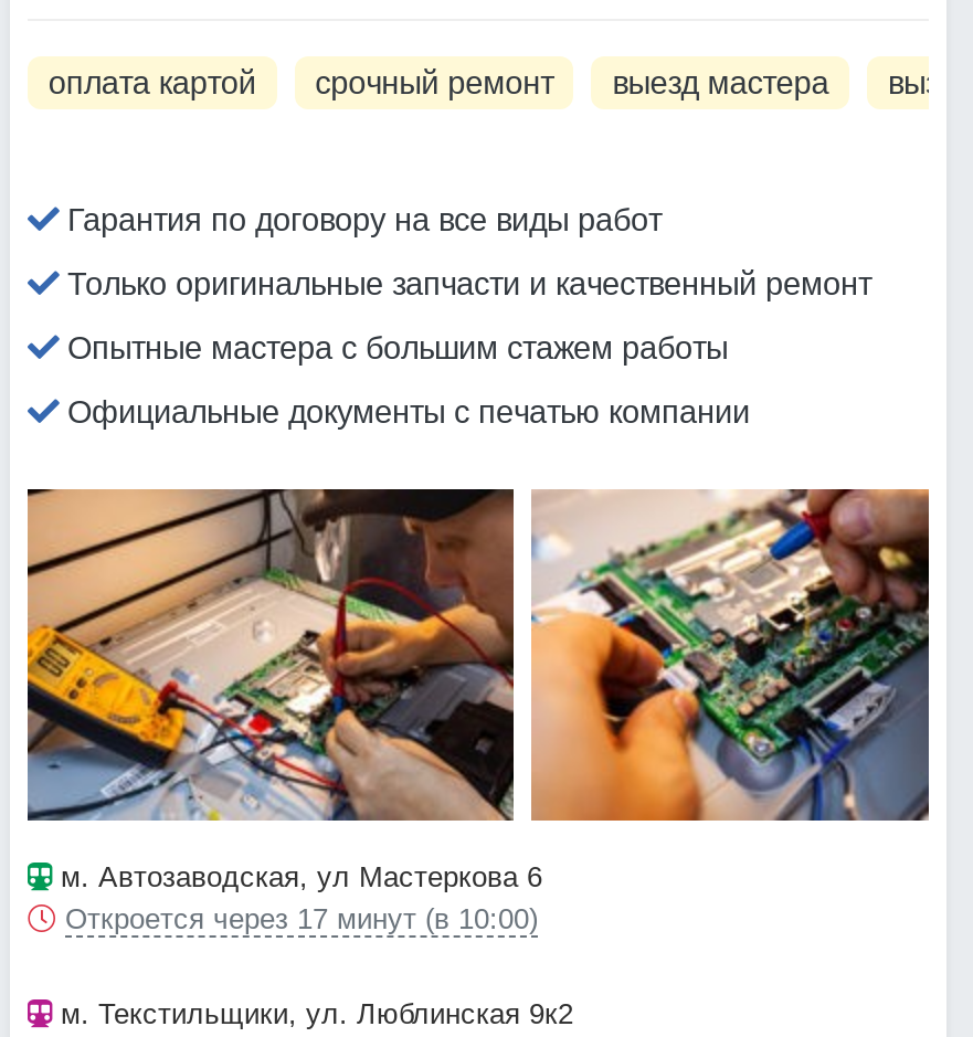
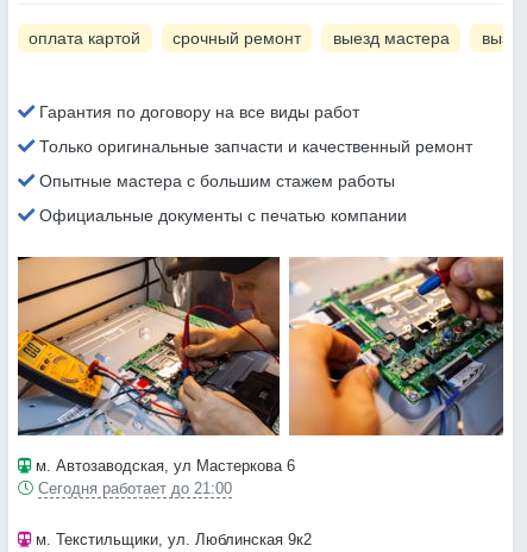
[65,903,538,936] Откроется через 17 минут (в 10:00) -> [38,480,232,498] Сегодня работает до 21:00

